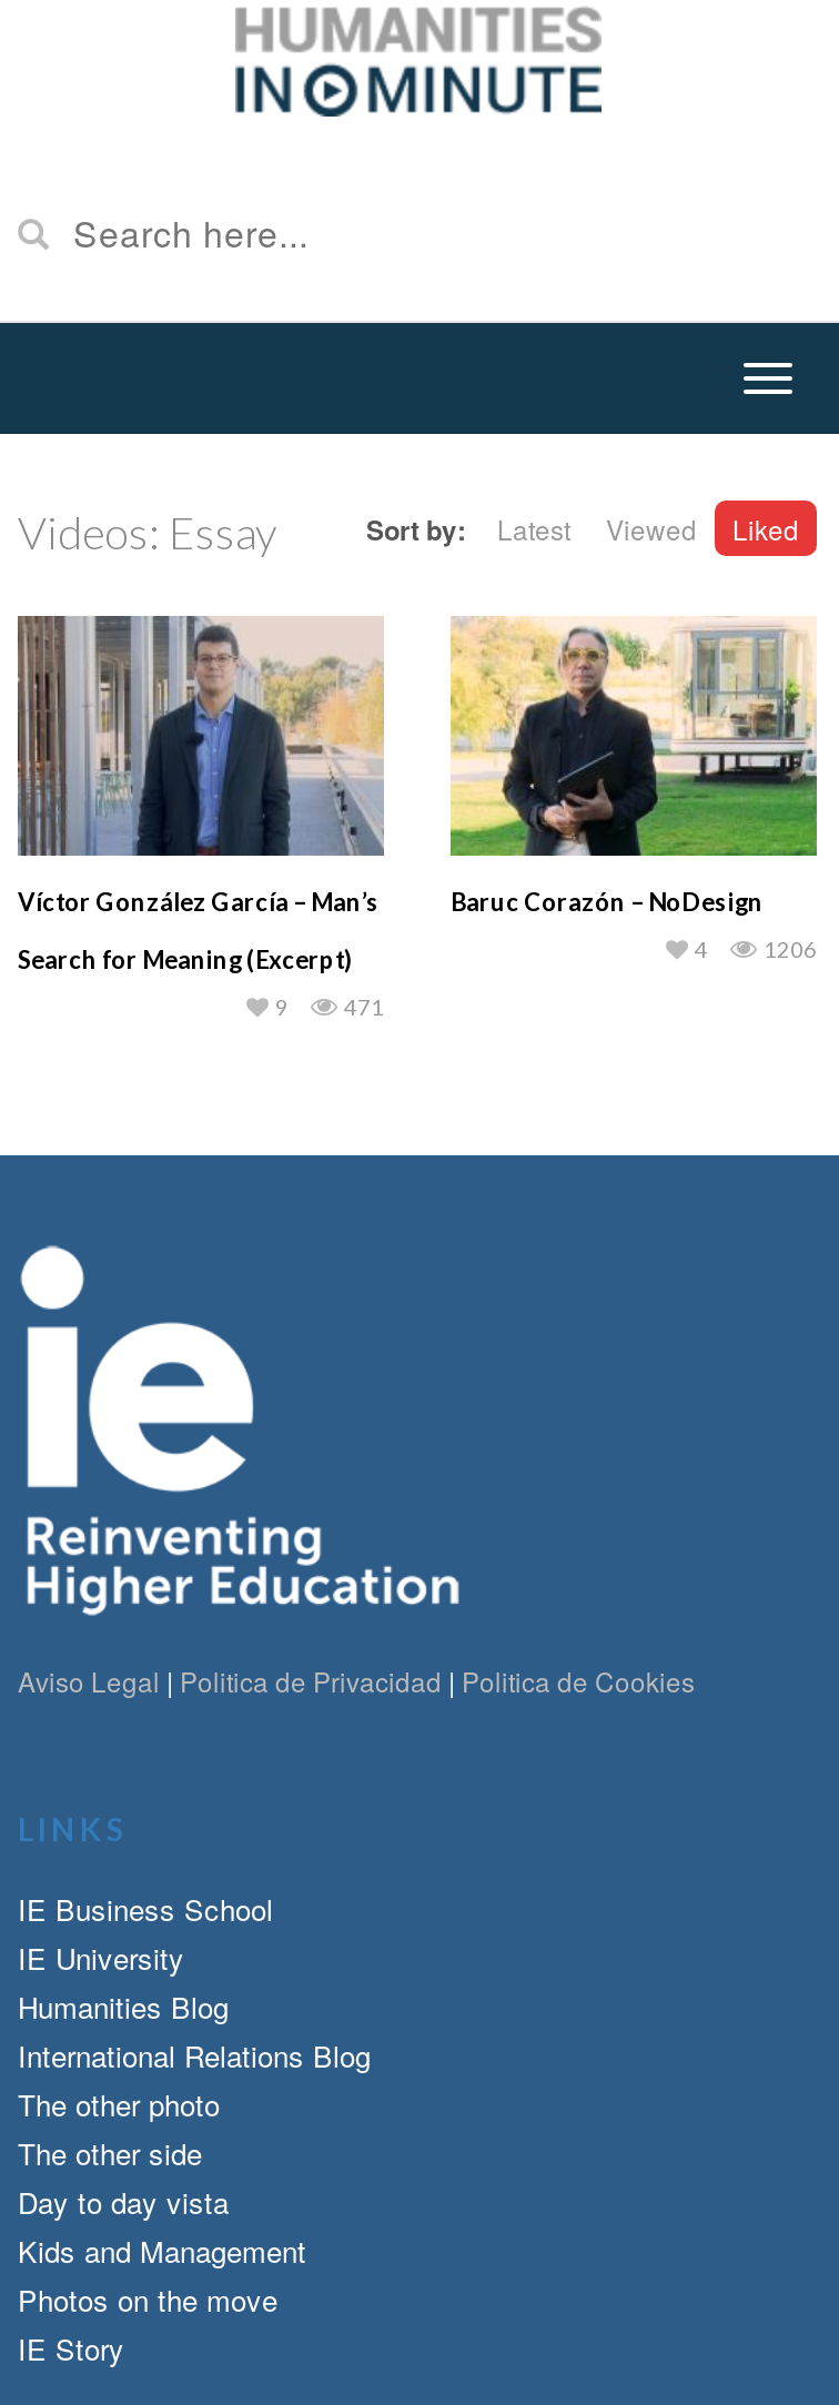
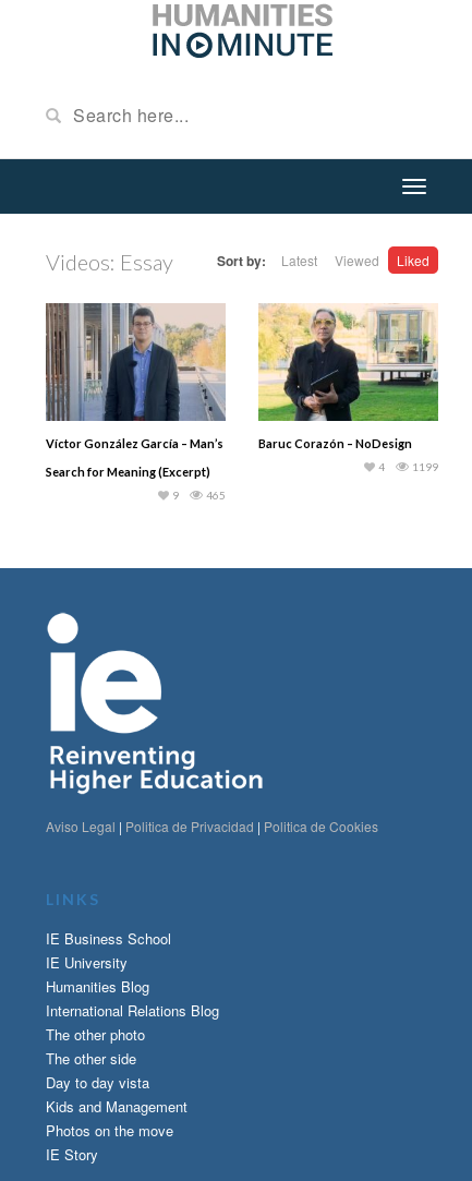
[764,935,817,961] 1206 -> [412,460,438,473] 1199
[344,992,384,1019] 471 -> [206,488,226,501] 465

